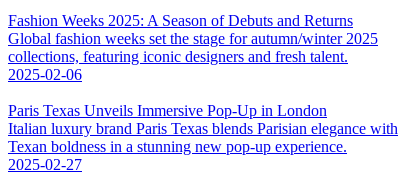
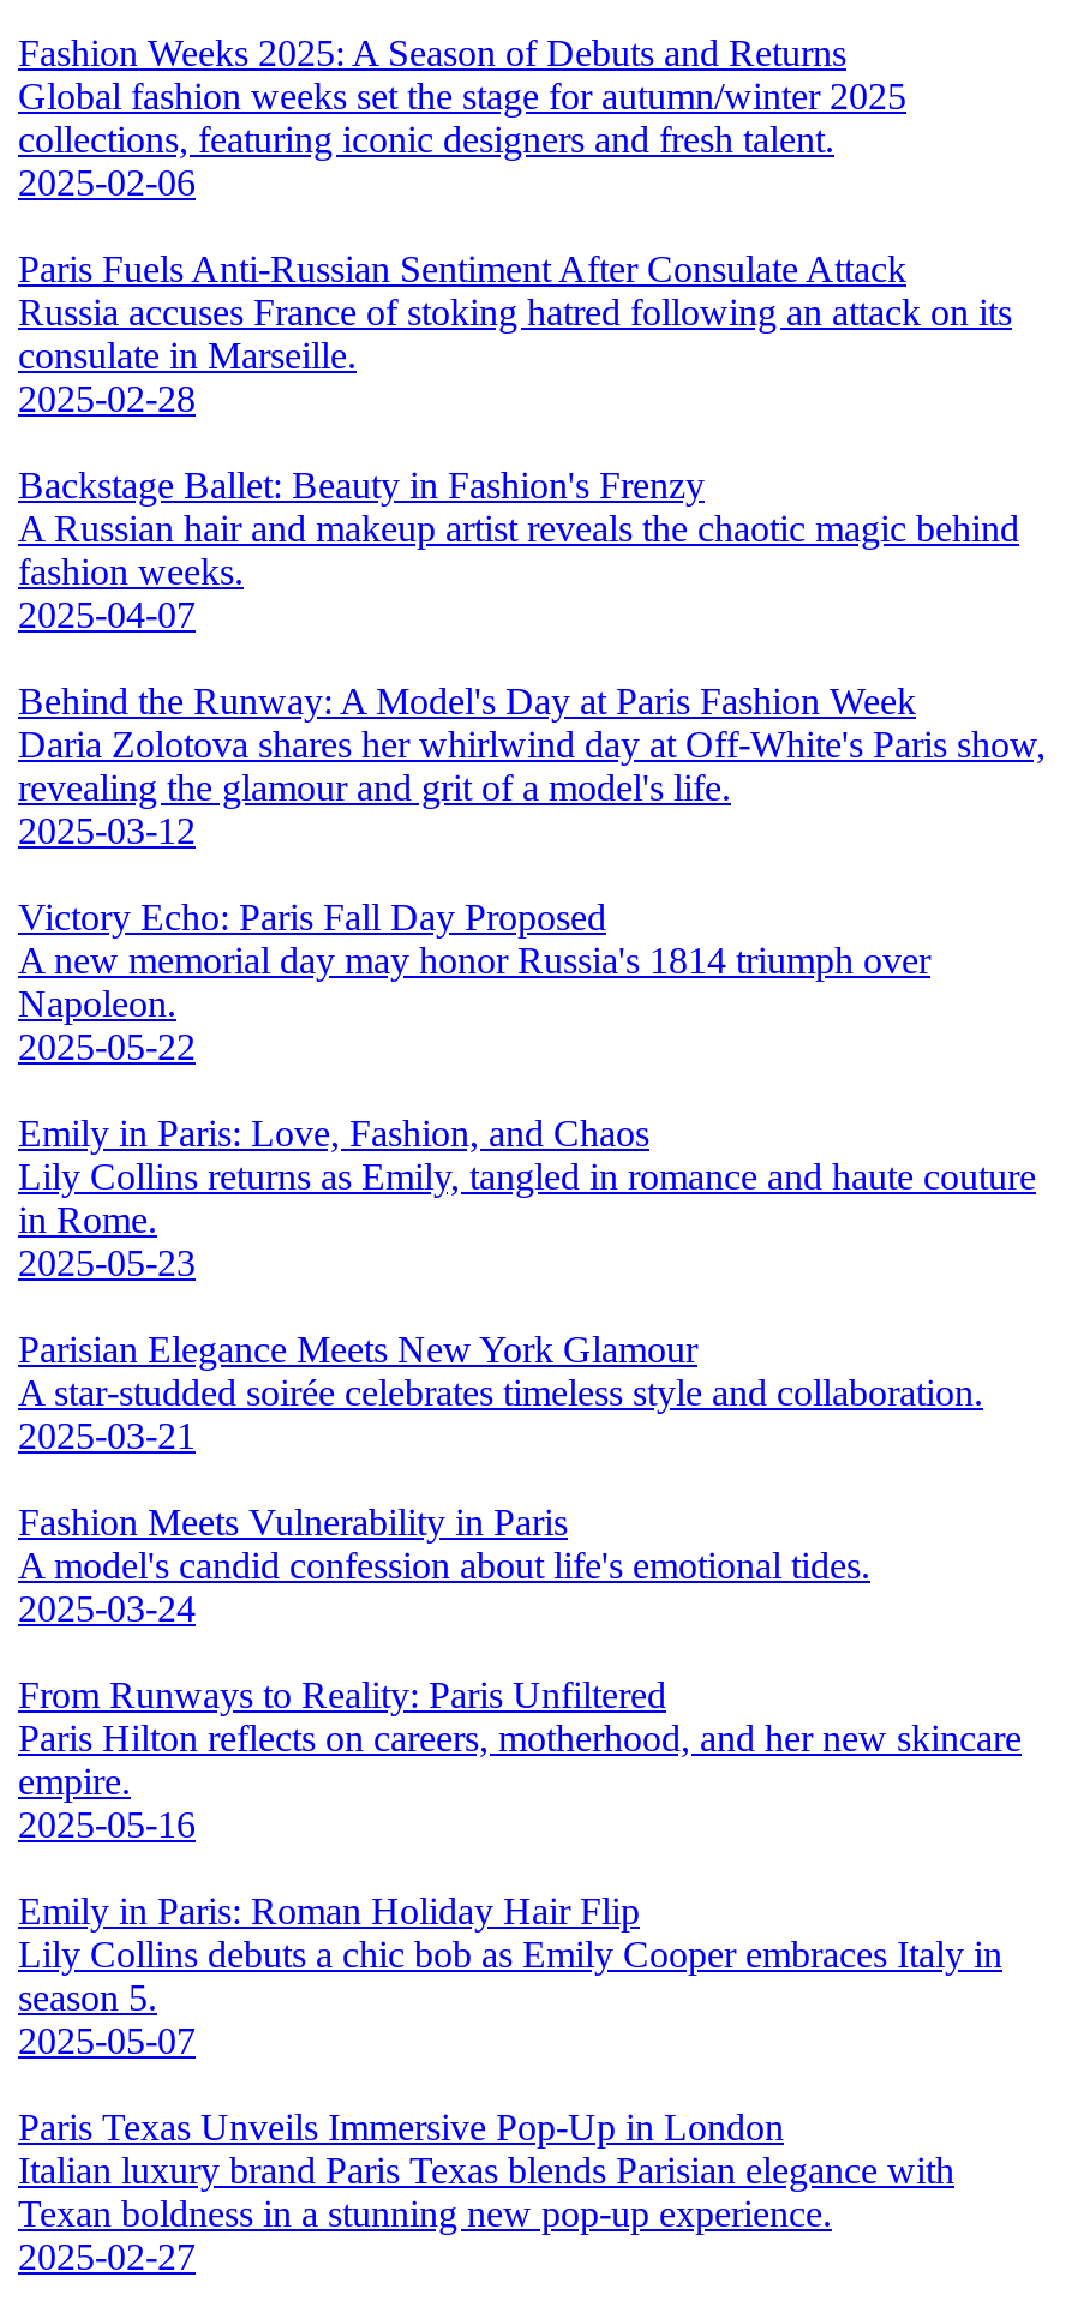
none -> [18,248,1046,2061] Paris Fuels Anti-Russian Sentiment After Consulate Attack | Russia accuses France of stoking hatred following an attack on its | consulate in Marseille. | 2025-02-28 | Backstage Ballet: Beauty in Fashion's Frenzy | A Russian hair and makeup artist reveals the chaotic magic behind | fashion weeks. | 2025-04-07 | Behind the Runway: A Model's Day at Paris Fashion Week | Daria Zolotova shares her whirlwind day at Off-White's Paris show, | revealing the glamour and grit of a model's life. | 2025-03-12 | Victory Echo: Paris Fall Day Proposed | A new memorial day may honor Russia's 1814 triumph over | Napoleon. | 2025-05-22 | Emily in Paris: Love, Fashion, and Chaos | Lily Collins returns as Emily, tangled in romance and haute couture | in Rome. | 2025-05-23 | Parisian Elegance Meets New York Glamour | A star-studded soirée celebrates timeless style and collaboration. | 2025-03-21 | Fashion Meets Vulnerability in Paris | A model's candid confession about life's emotional tides. | 2025-03-24 | From Runways to Reality: Paris Unfiltered | Paris Hilton reflects on careers, motherhood, and her new skincare | empire. | 2025-05-16 | Emily in Paris: Roman Holiday Hair Flip | Lily Collins debuts a chic bob as Emily Cooper embraces Italy in | season 5. | 2025-05-07

